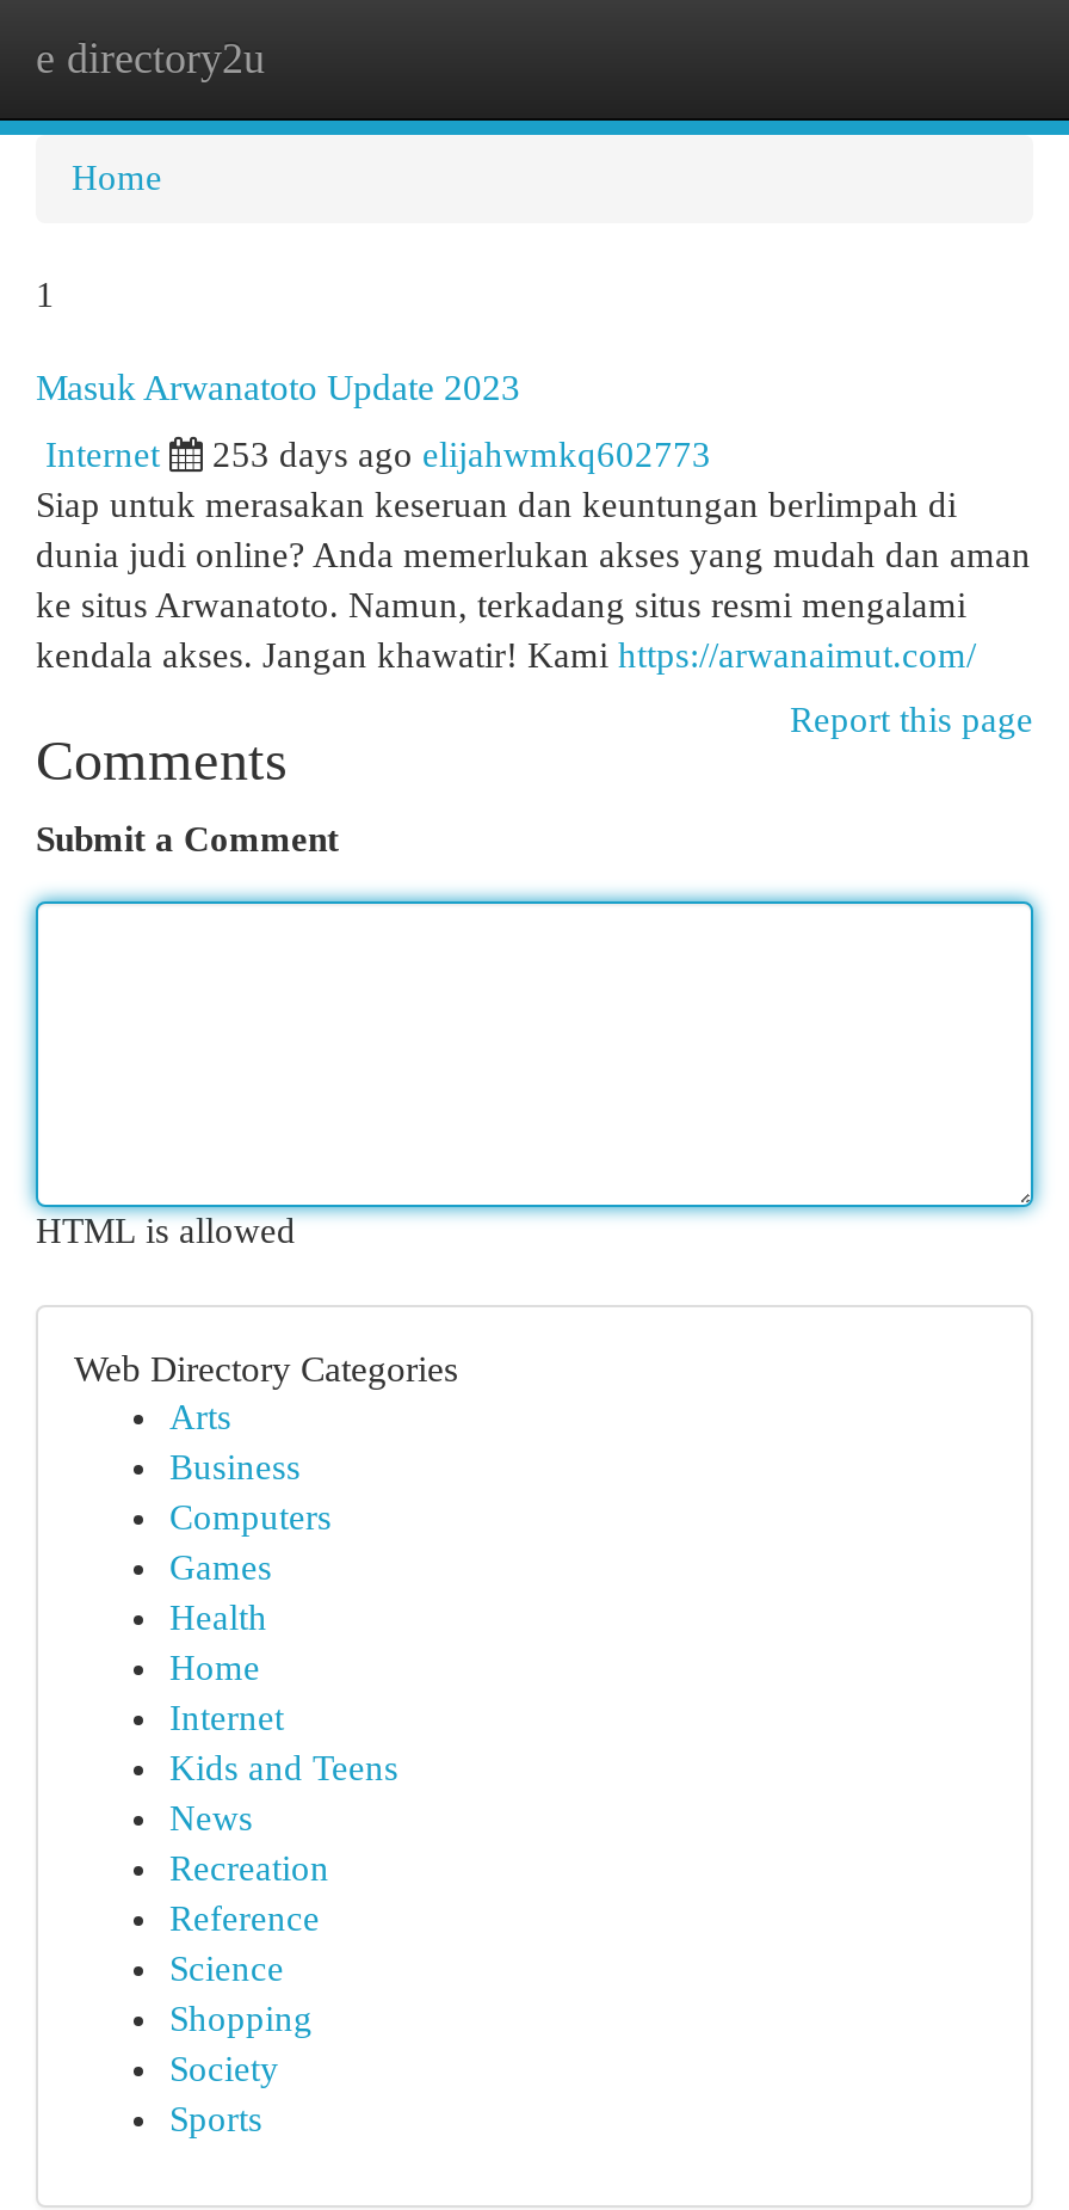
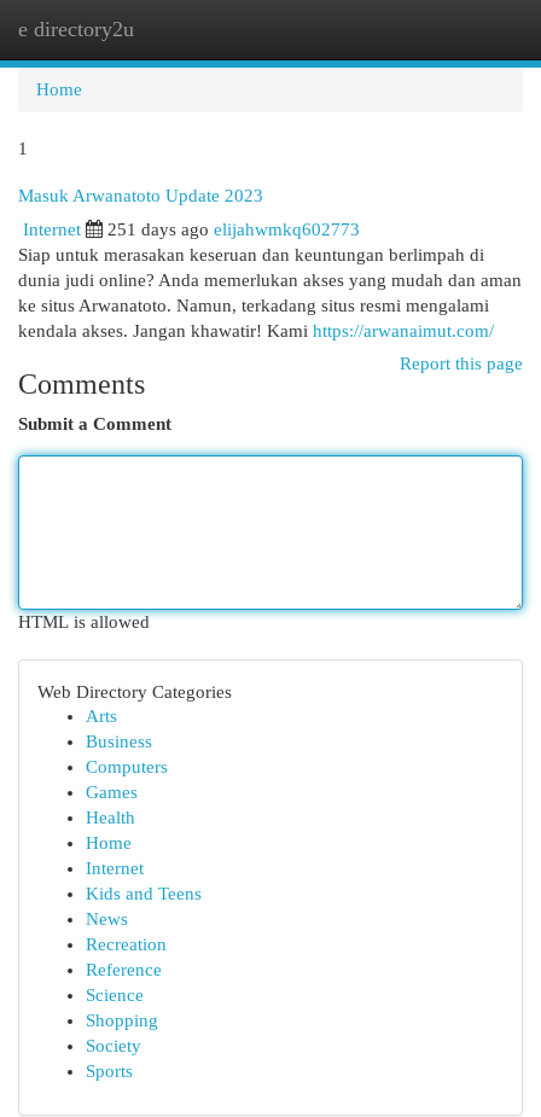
[212,436,711,474] 253 days ago elijahwmkq602773 -> [107,220,360,239] 251 days ago elijahwmkq602773

